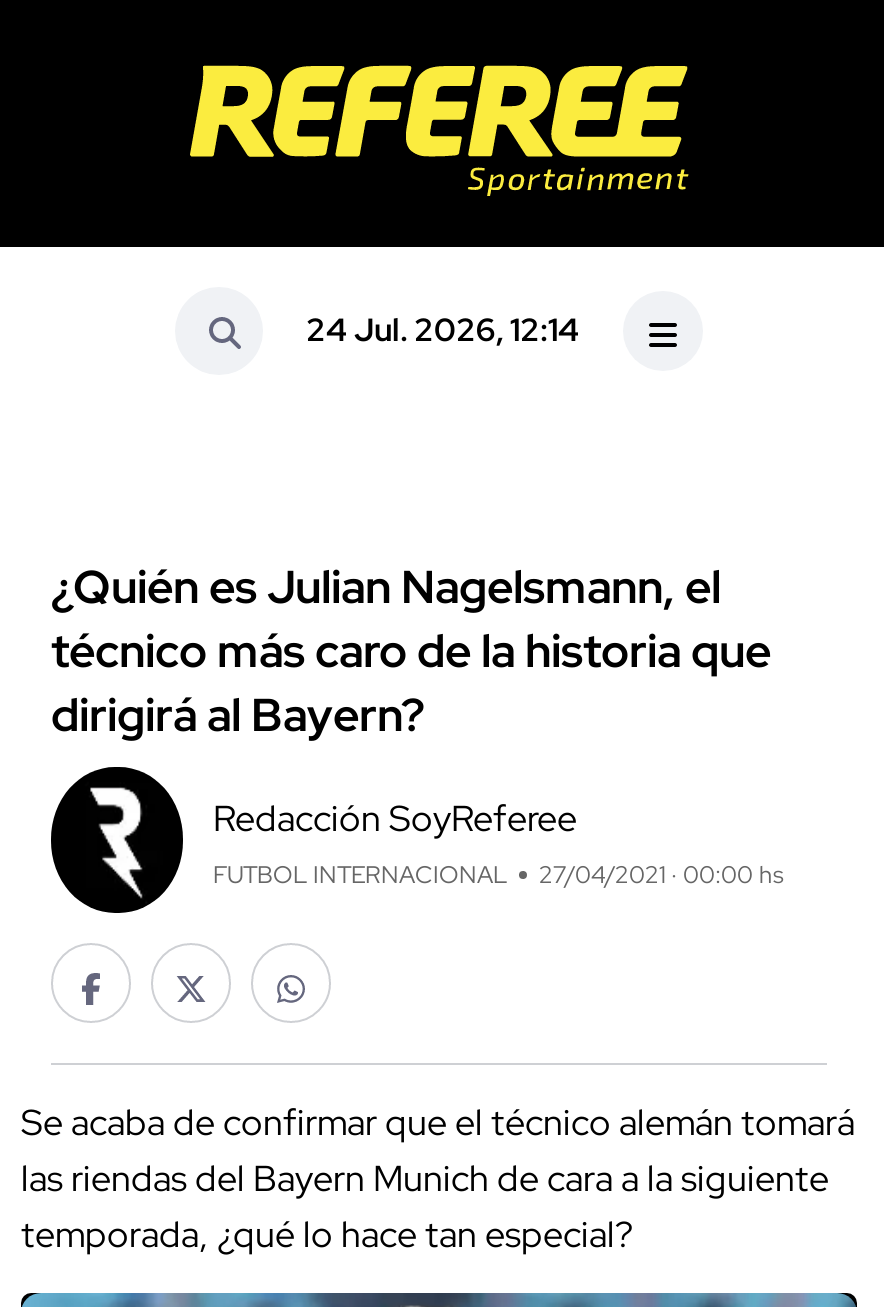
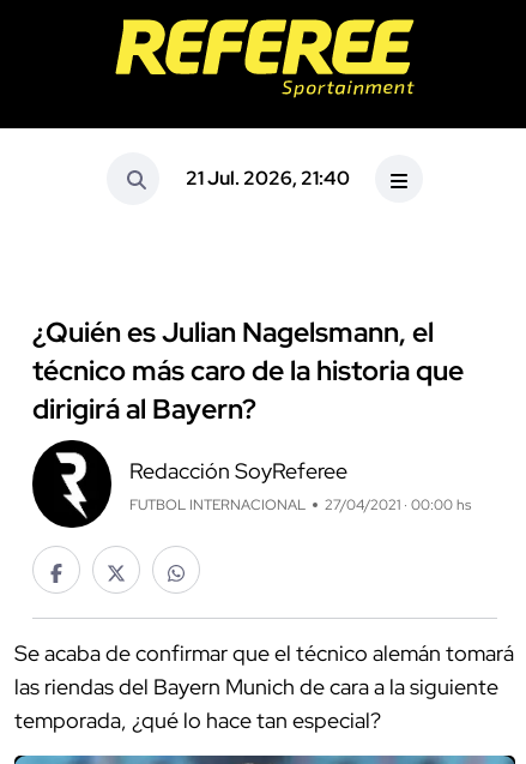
[306,309,580,351] 24 Jul. 2026, 12:14 -> [185,166,349,191] 21 Jul. 2026, 21:40

